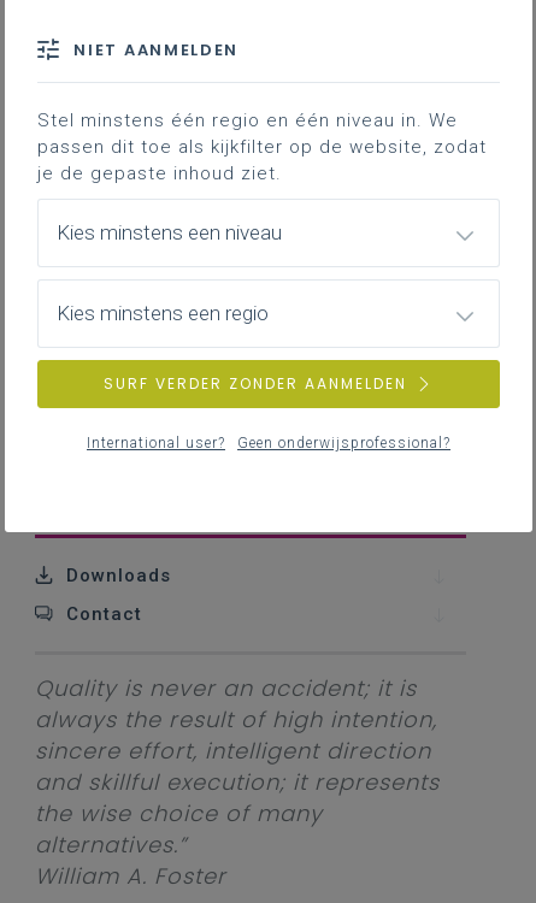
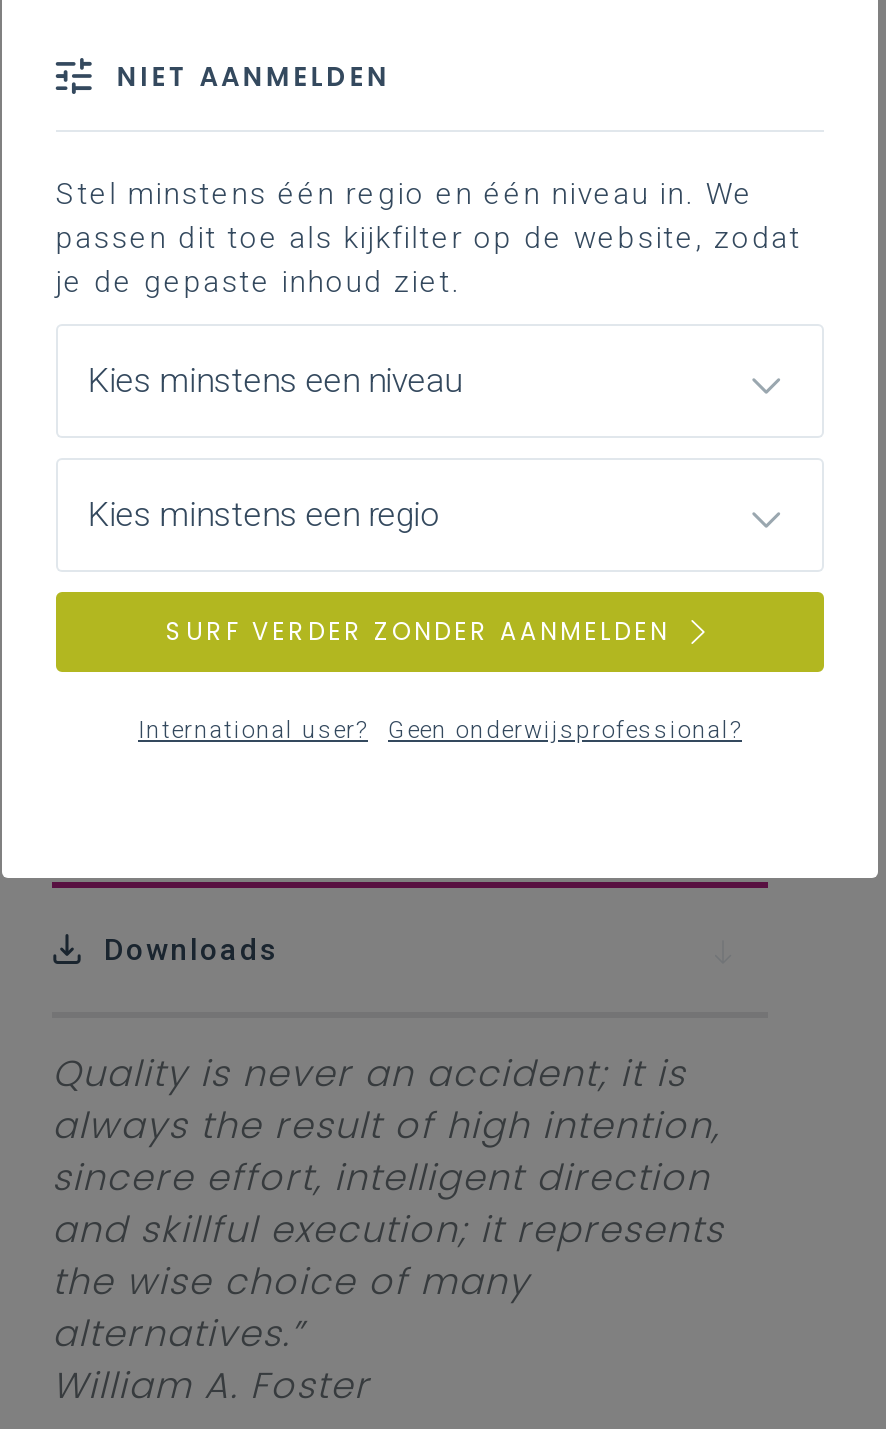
[66,603,142,625] Contact -> none

